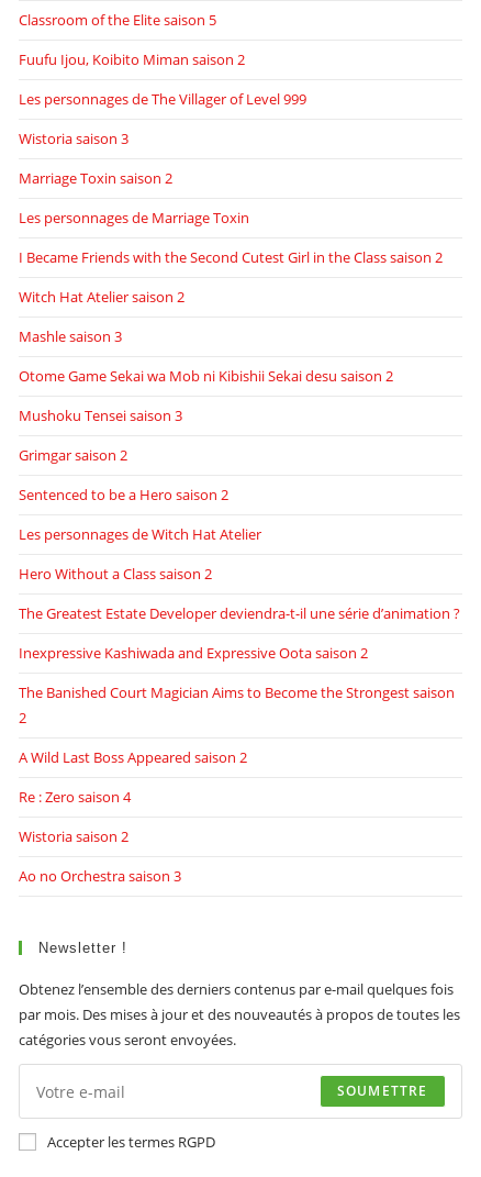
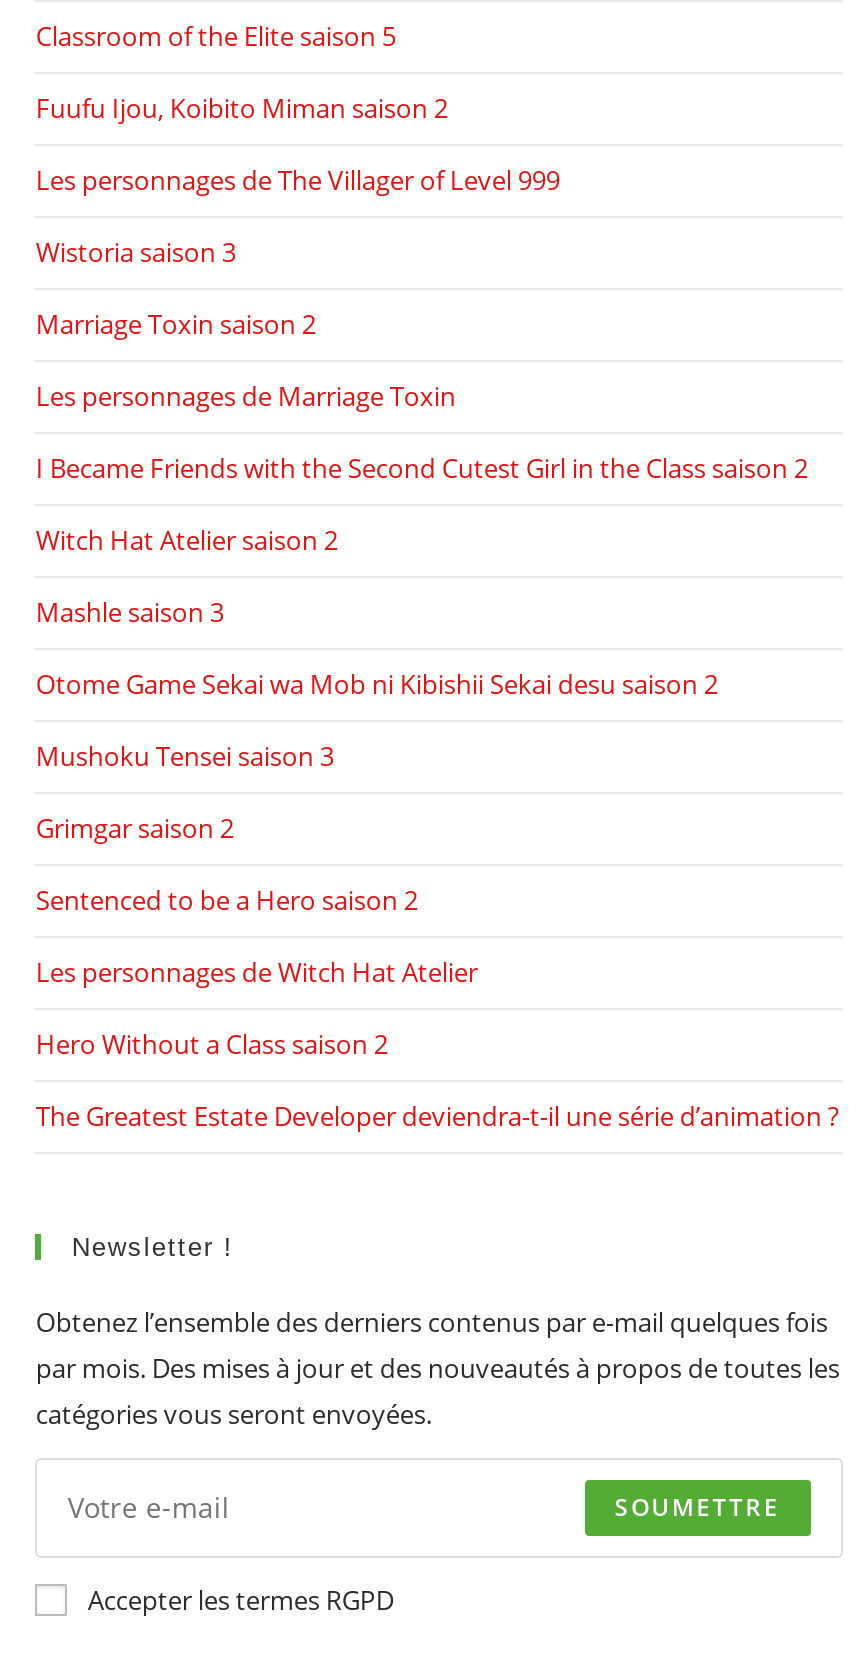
[19,643,455,886] Inexpressive Kashiwada and Expressive Oota saison 2 | The Banished Court Magician Aims to Become the Strongest saison | 2 | A Wild Last Boss Appeared saison 2 | Re : Zero saison 4 | Wistoria saison 2 | Ao no Orchestra saison 3 -> none

